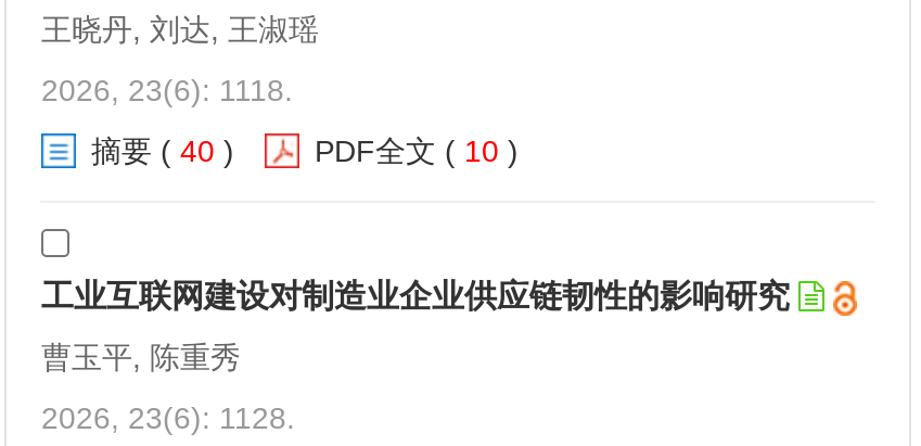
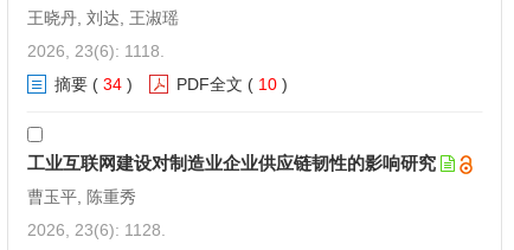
[91,133,243,168] 摘要( 40) -> [54,74,137,93] 摘要( 34)

